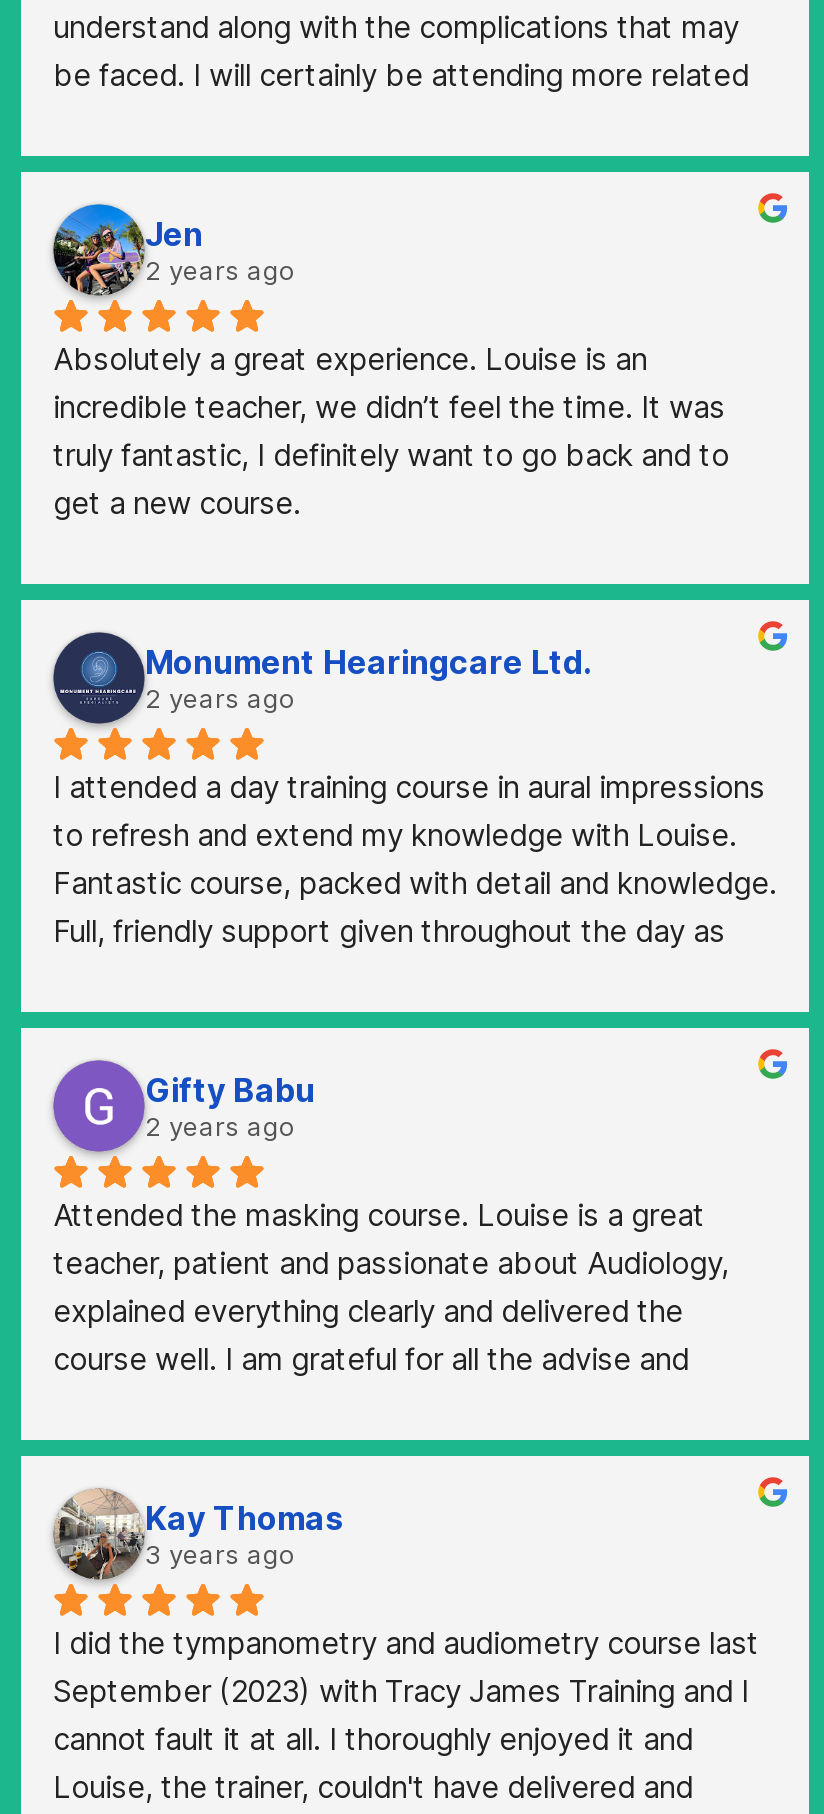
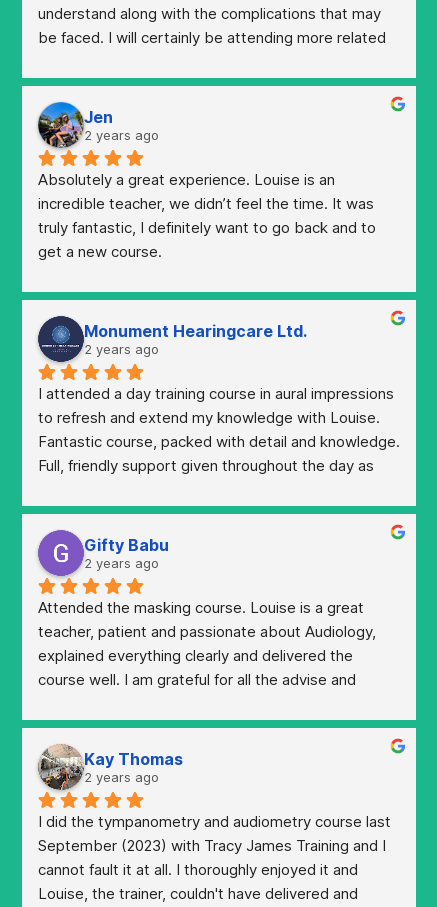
[145,1538,295,1570] 3 years ago -> [84,769,159,785] 2 years ago

